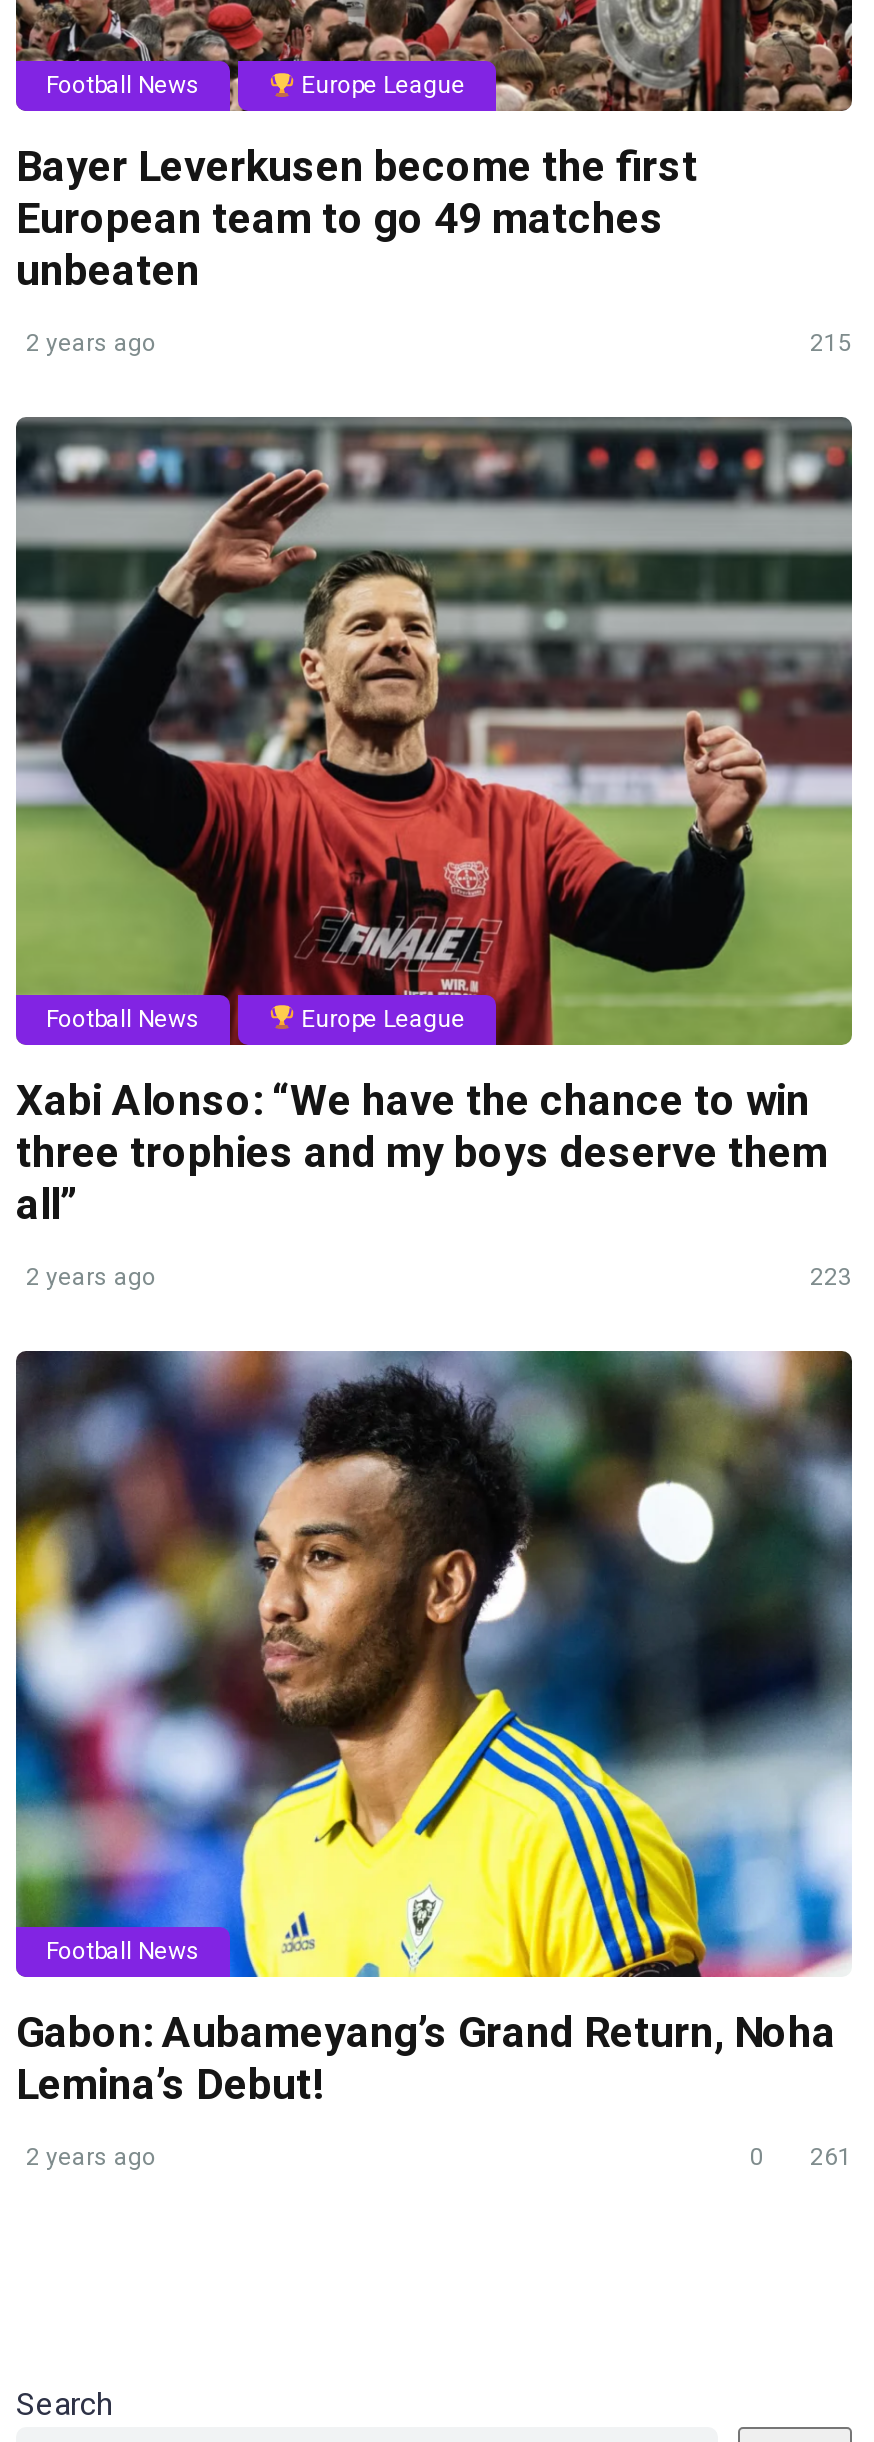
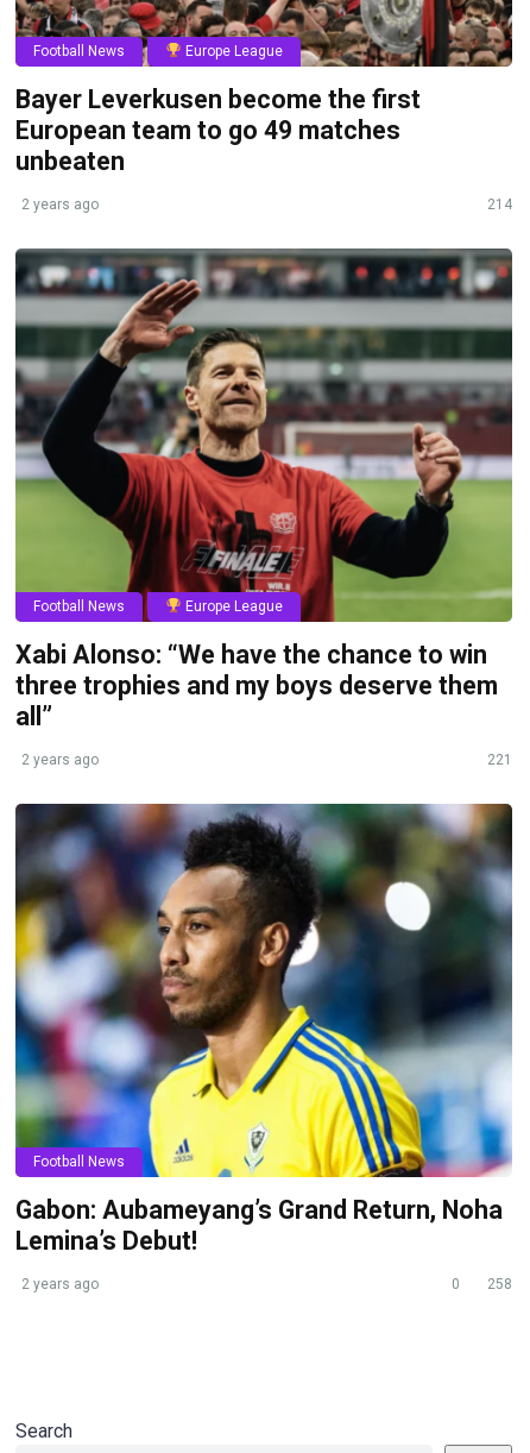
[810,330,852,358] 215 -> [487,196,512,213] 214
[810,1263,852,1291] 223 -> [487,751,512,768] 221
[750,2144,852,2172] 0 261 -> [452,1276,512,1292] 0 258

